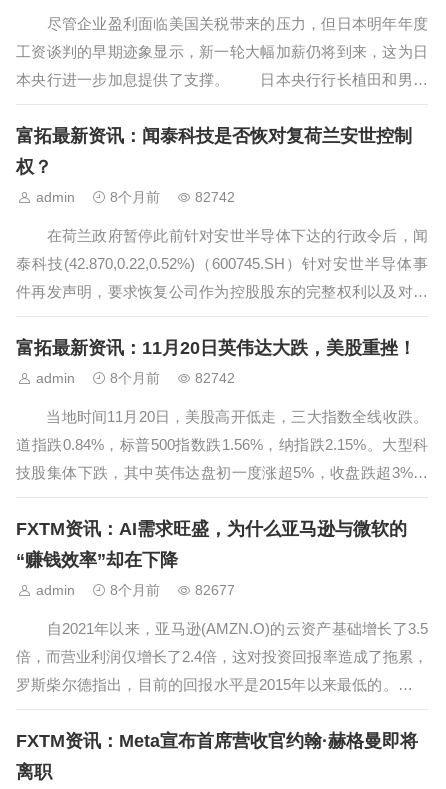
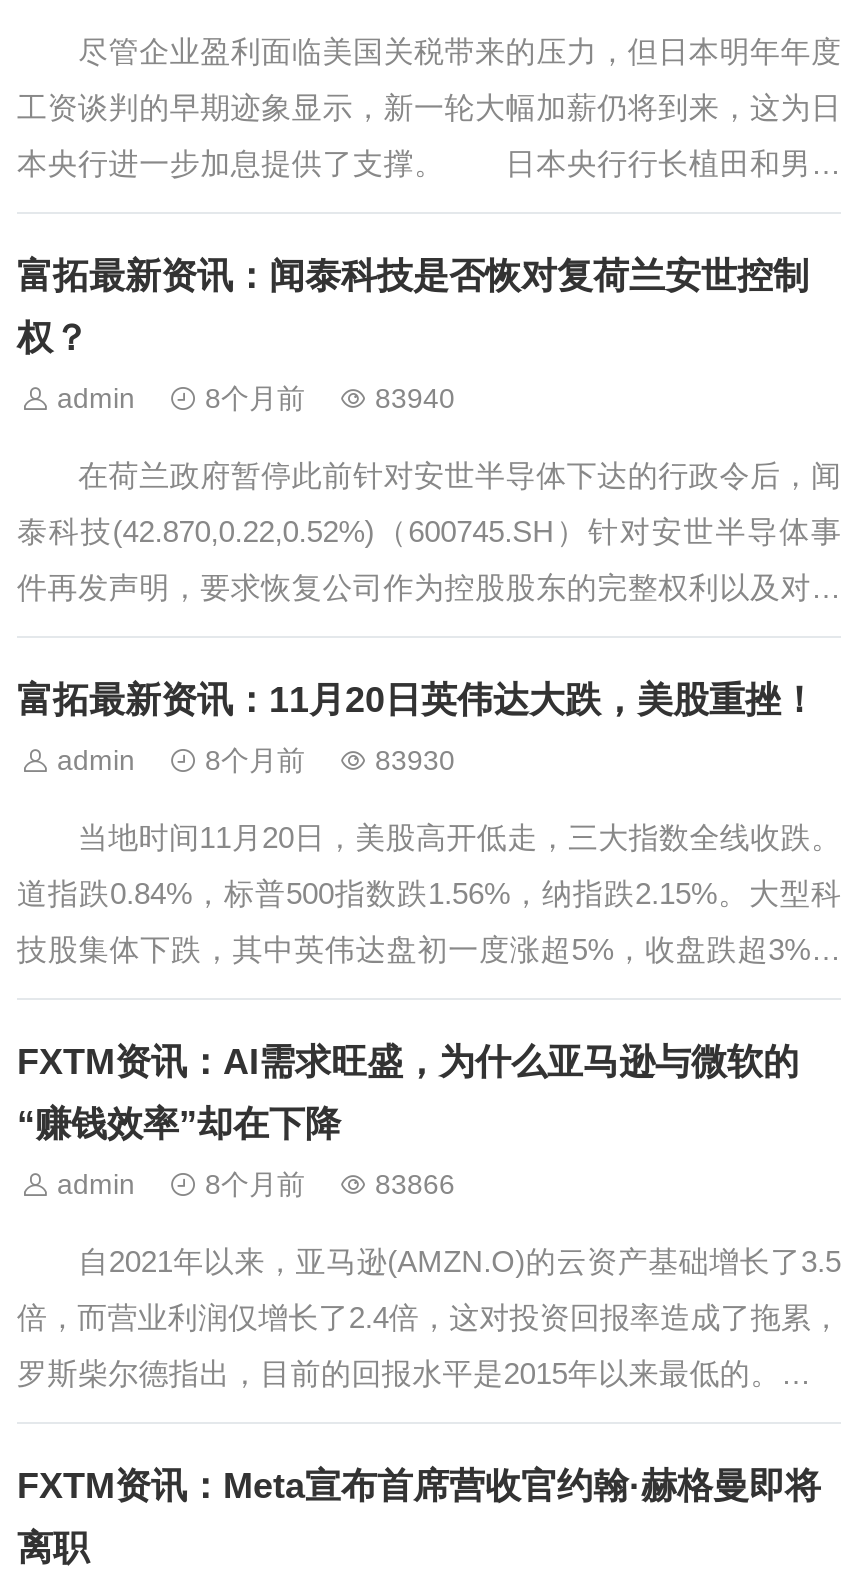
[195,189,235,205] 82742 -> [375,382,455,414] 83940
[195,370,235,386] 82742 -> [375,744,455,776] 83930
[195,582,235,598] 82677 -> [375,1168,455,1200] 83866

